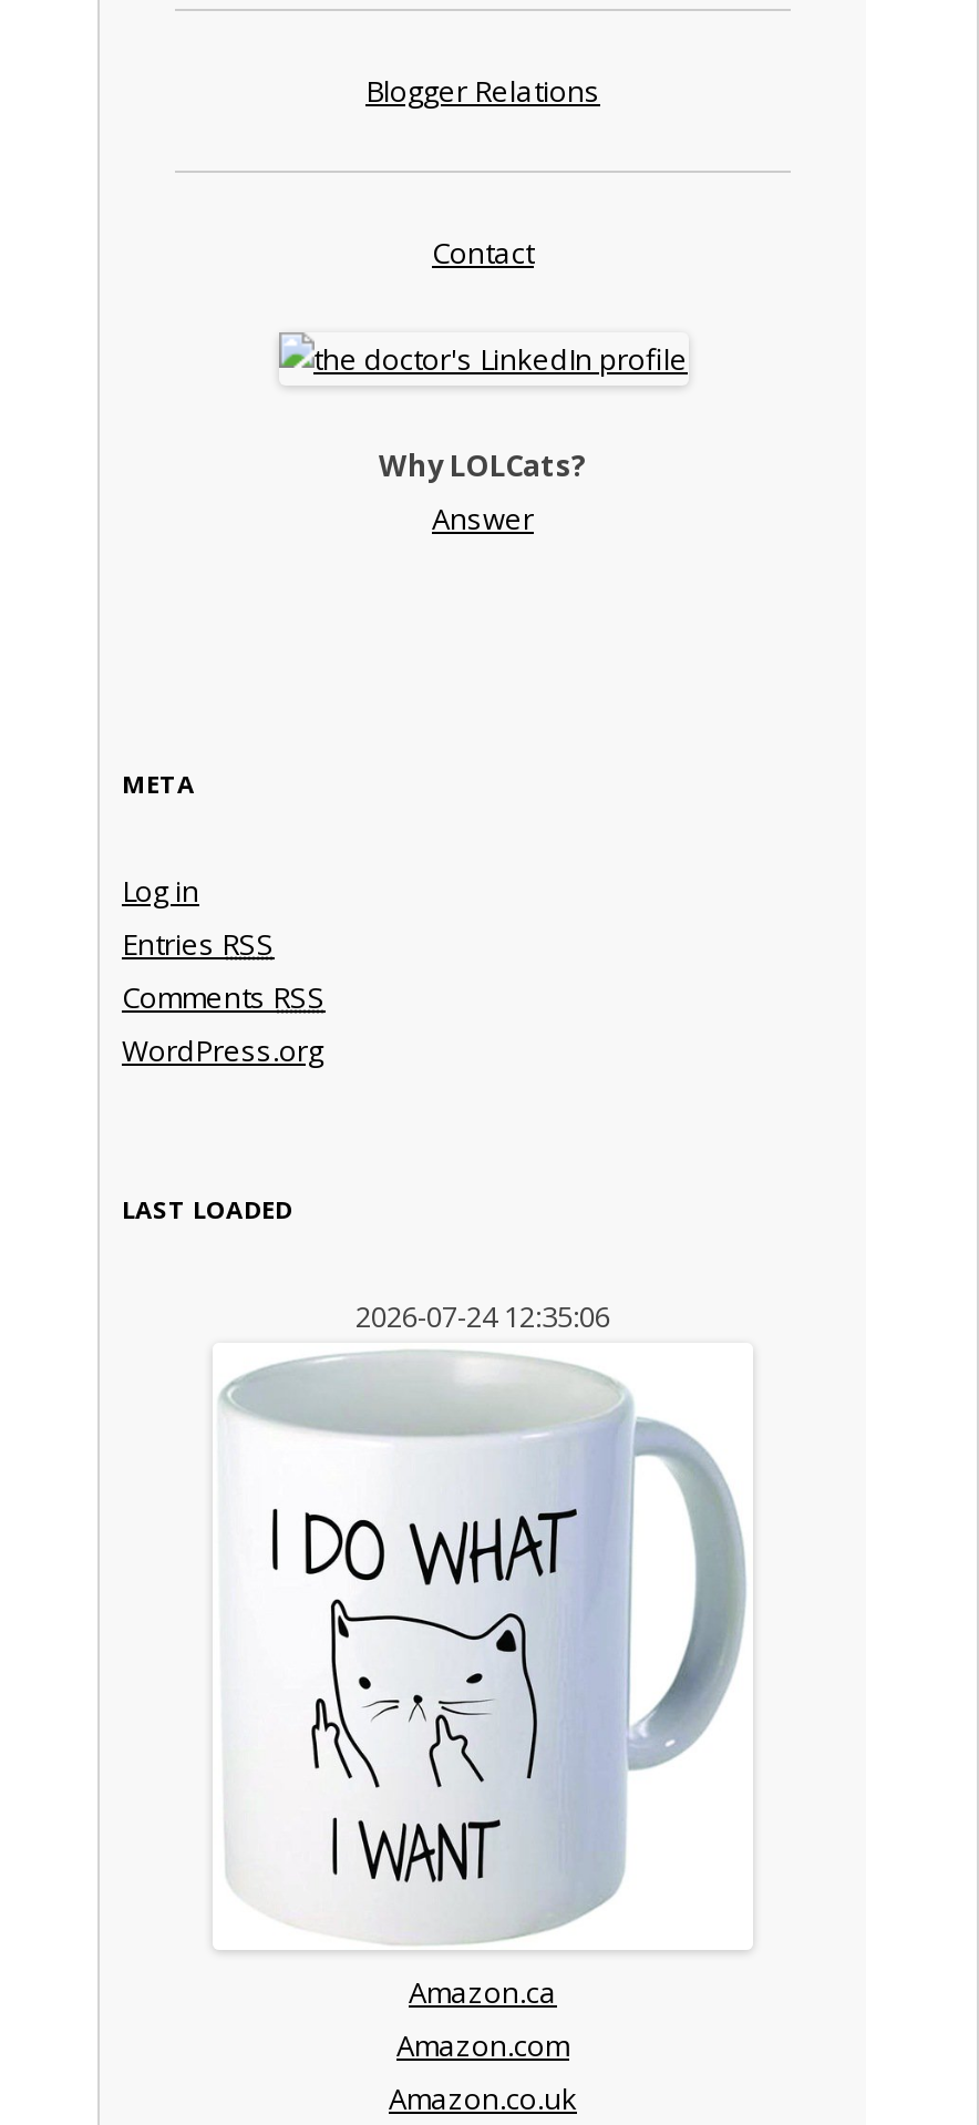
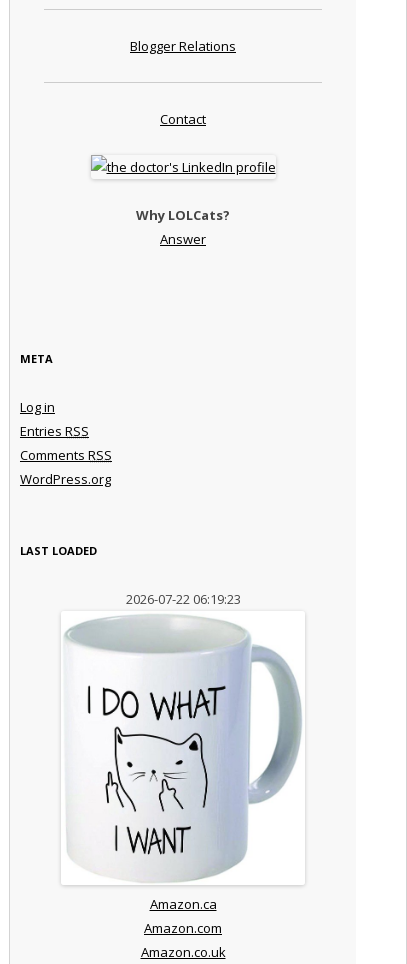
[355,1296,610,1335] 2026-07-24 12:35:06 -> [125,590,240,608] 2026-07-22 06:19:23

